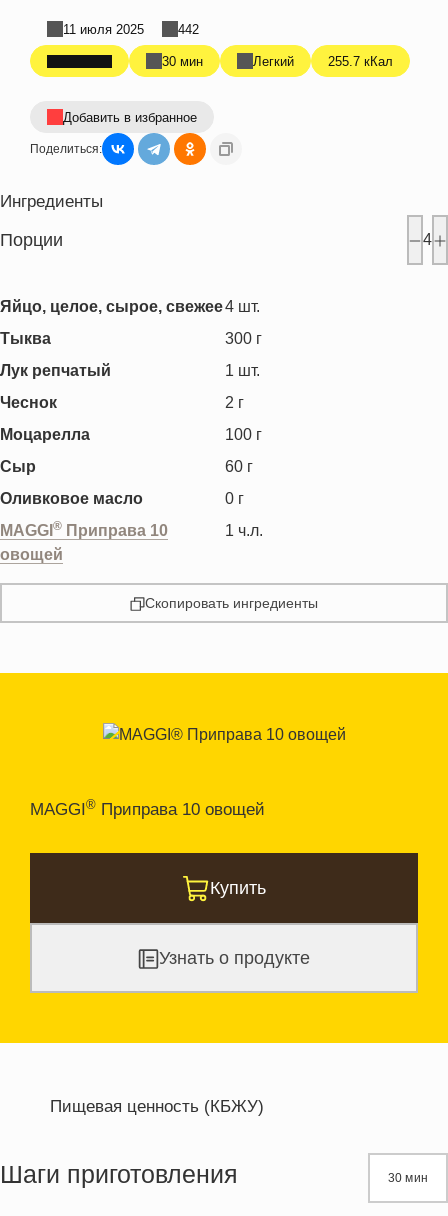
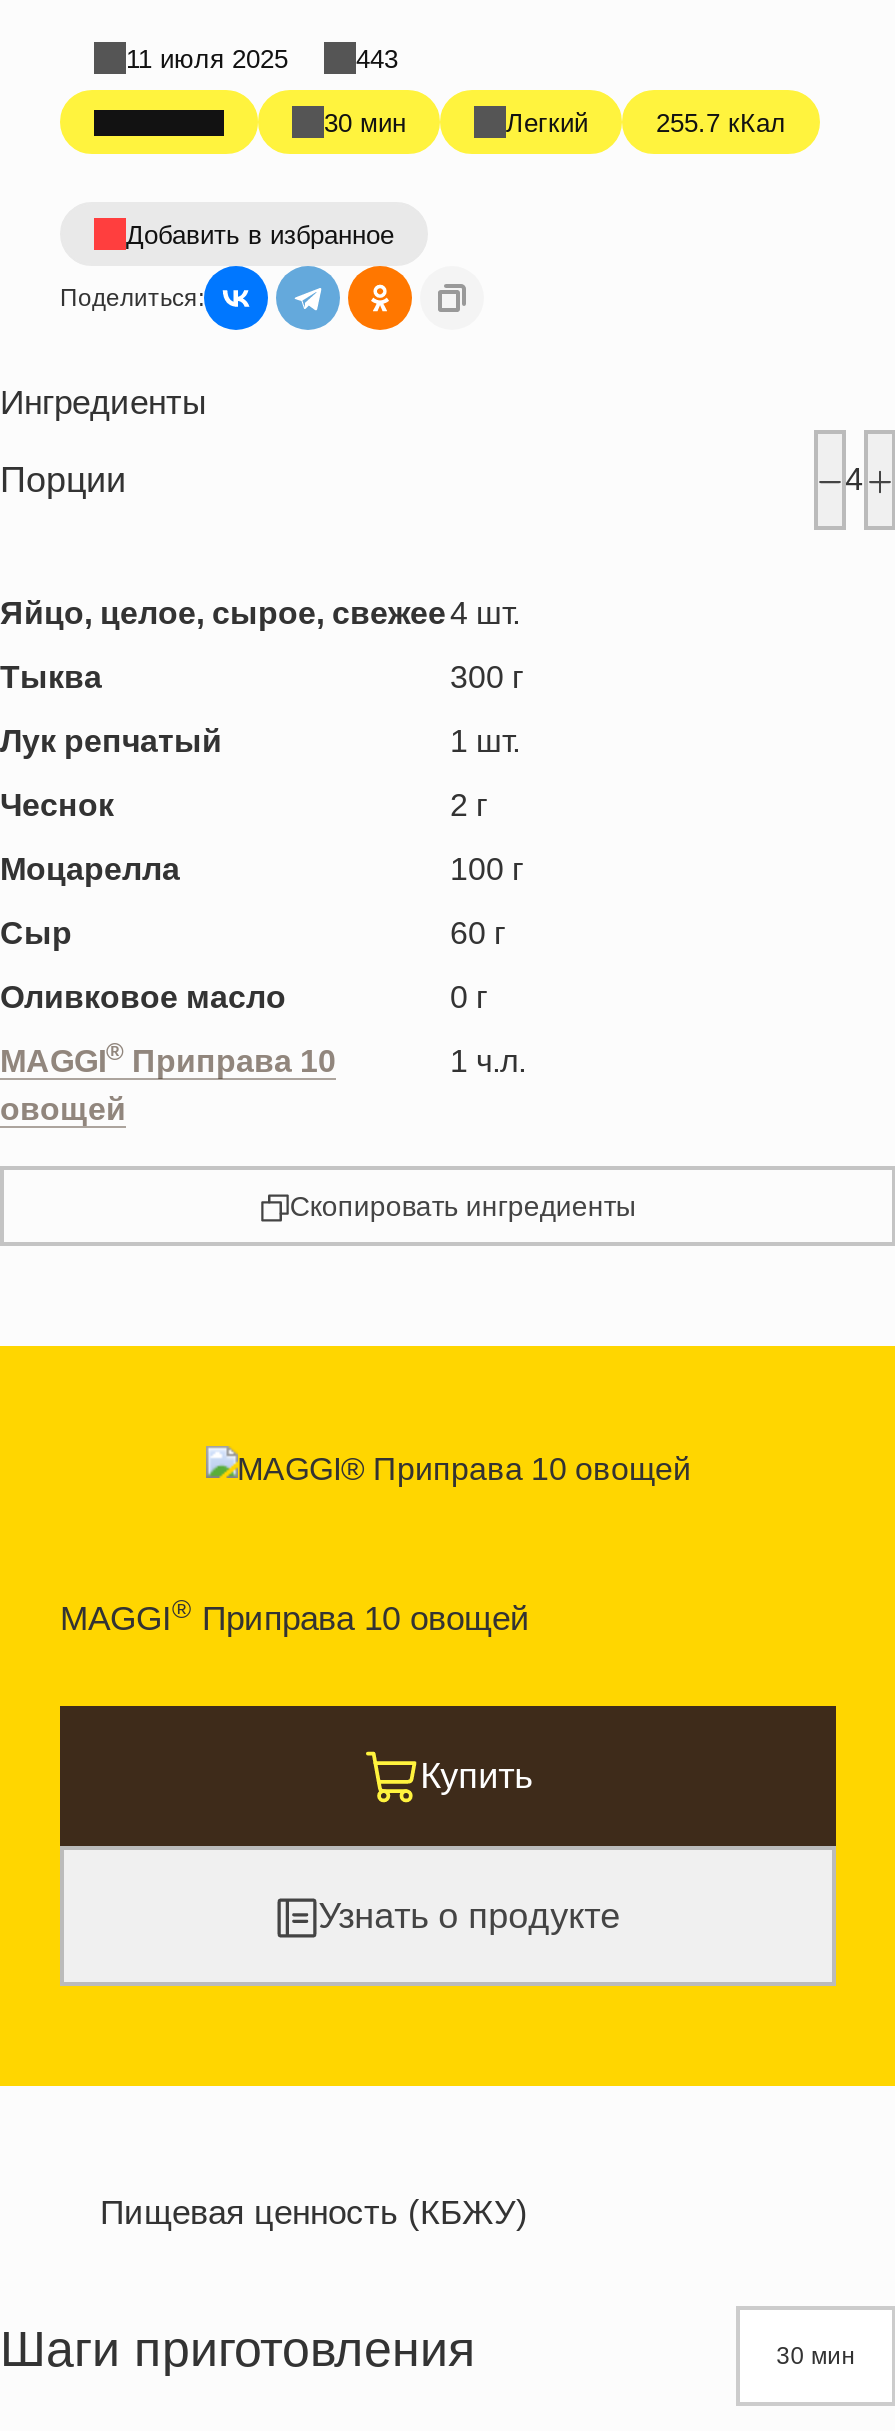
[178,21,199,36] 442 -> [356,43,398,73] 443

